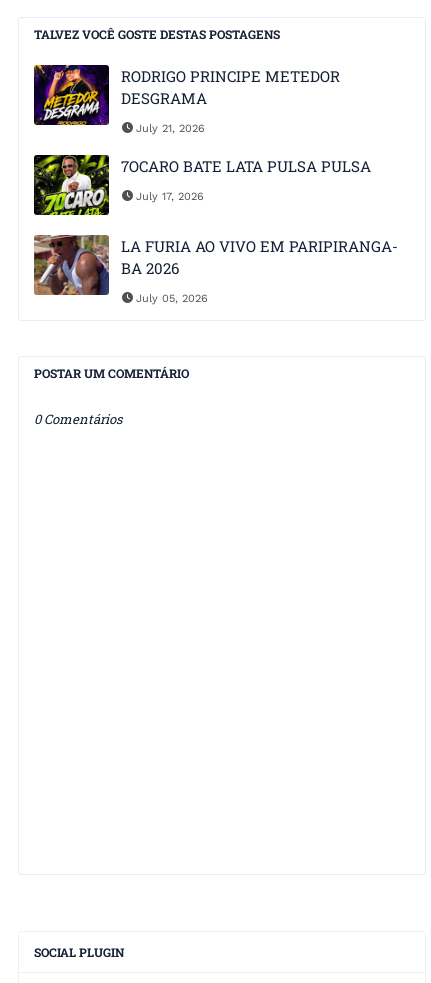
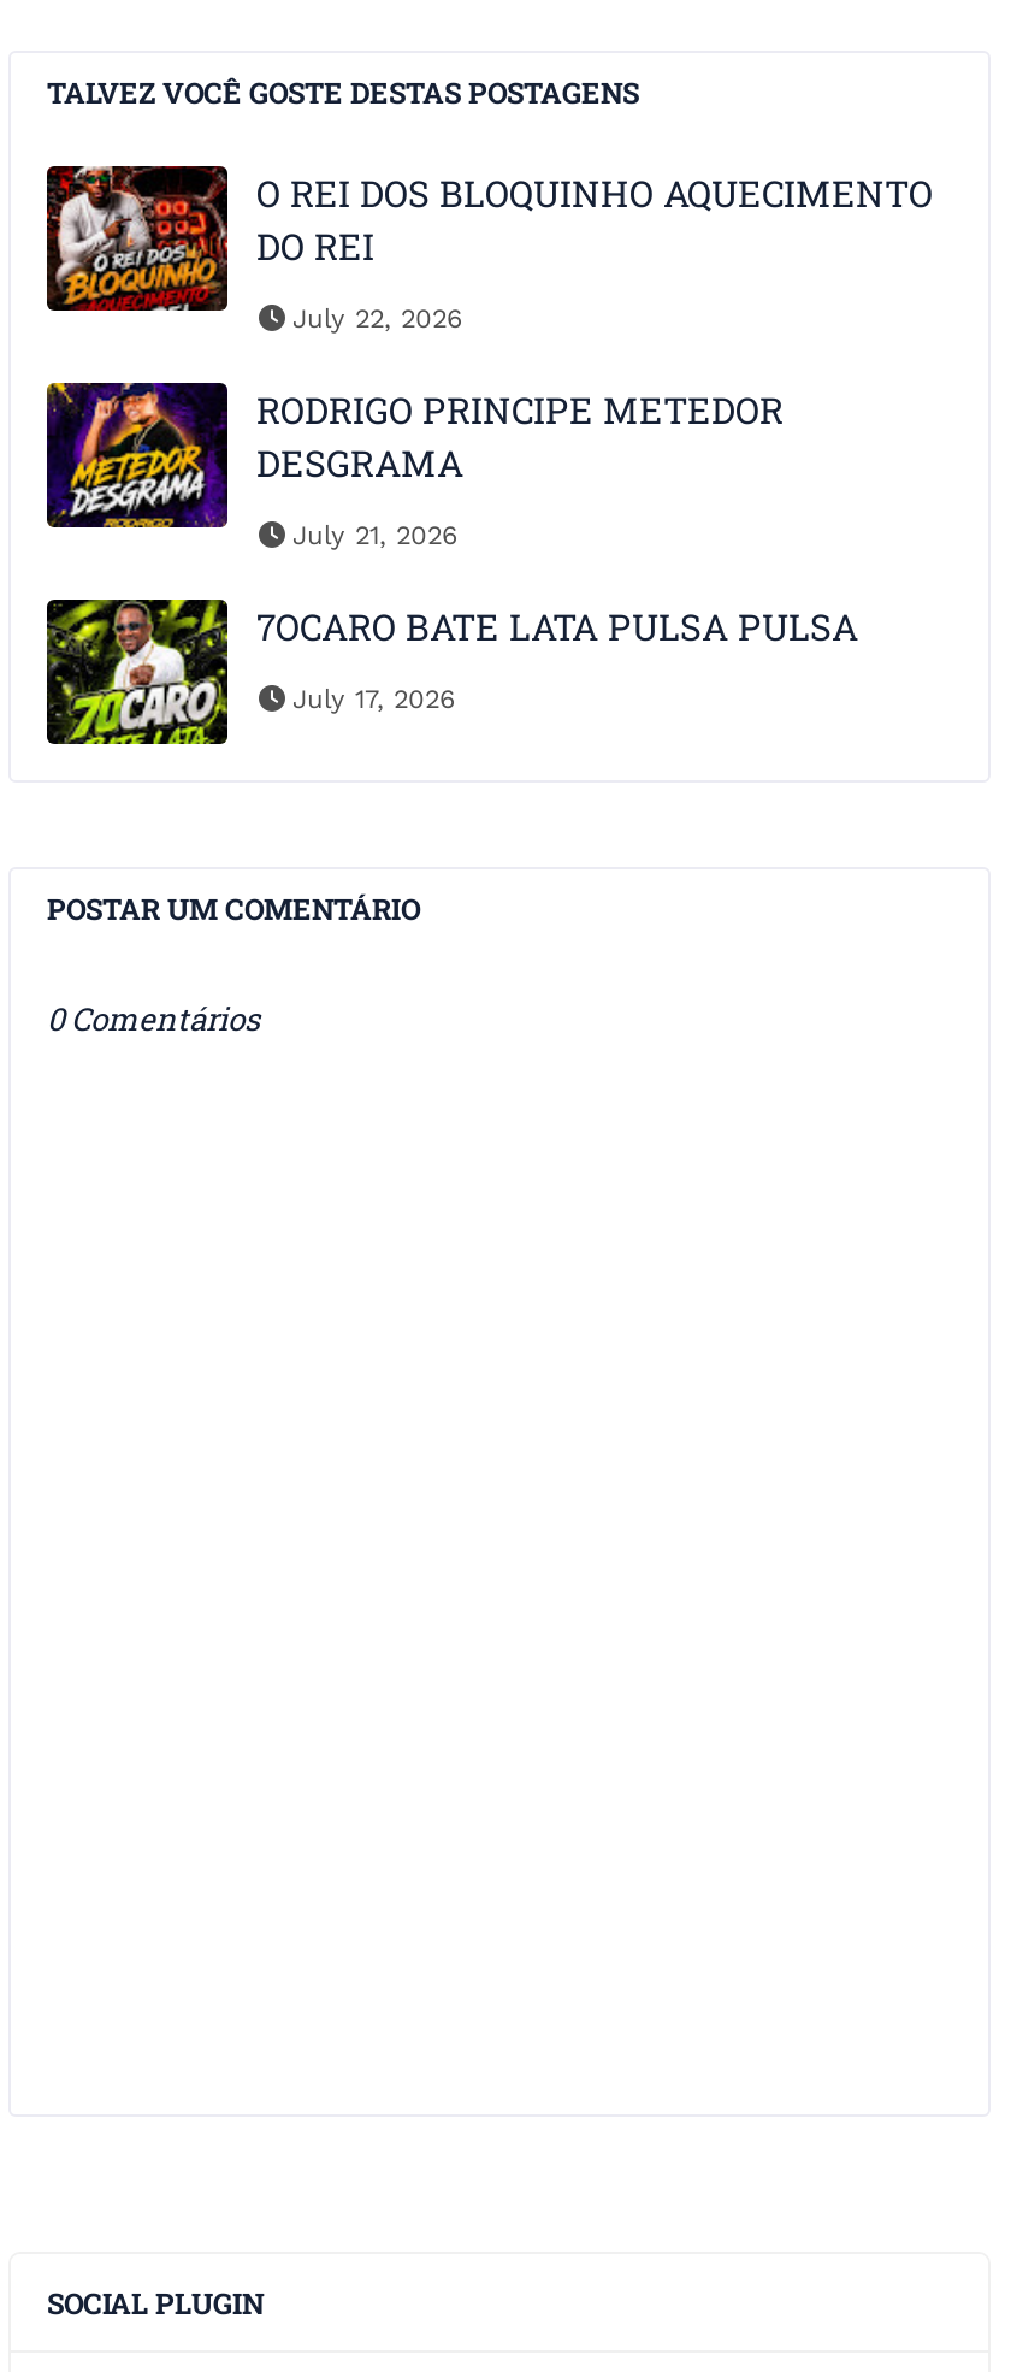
none -> [47,164,933,335] [image] | O REI DOS BLOQUINHO AQUECIMENTO | DO REI | July 22, 2026
moved [33,63,371,203] -> [45,378,858,715]: [image] | RODRIGO PRINCIPE METEDOR | DESGRAMA | July 21, 2026 | 7OCARO BATE LATA PULSA PULSA | July 17, 2026
[33,234,398,305] [image] | LA FURIA AO VIVO EM PARIPIRANGA- | BA 2026 | July 05, 2026 -> none

